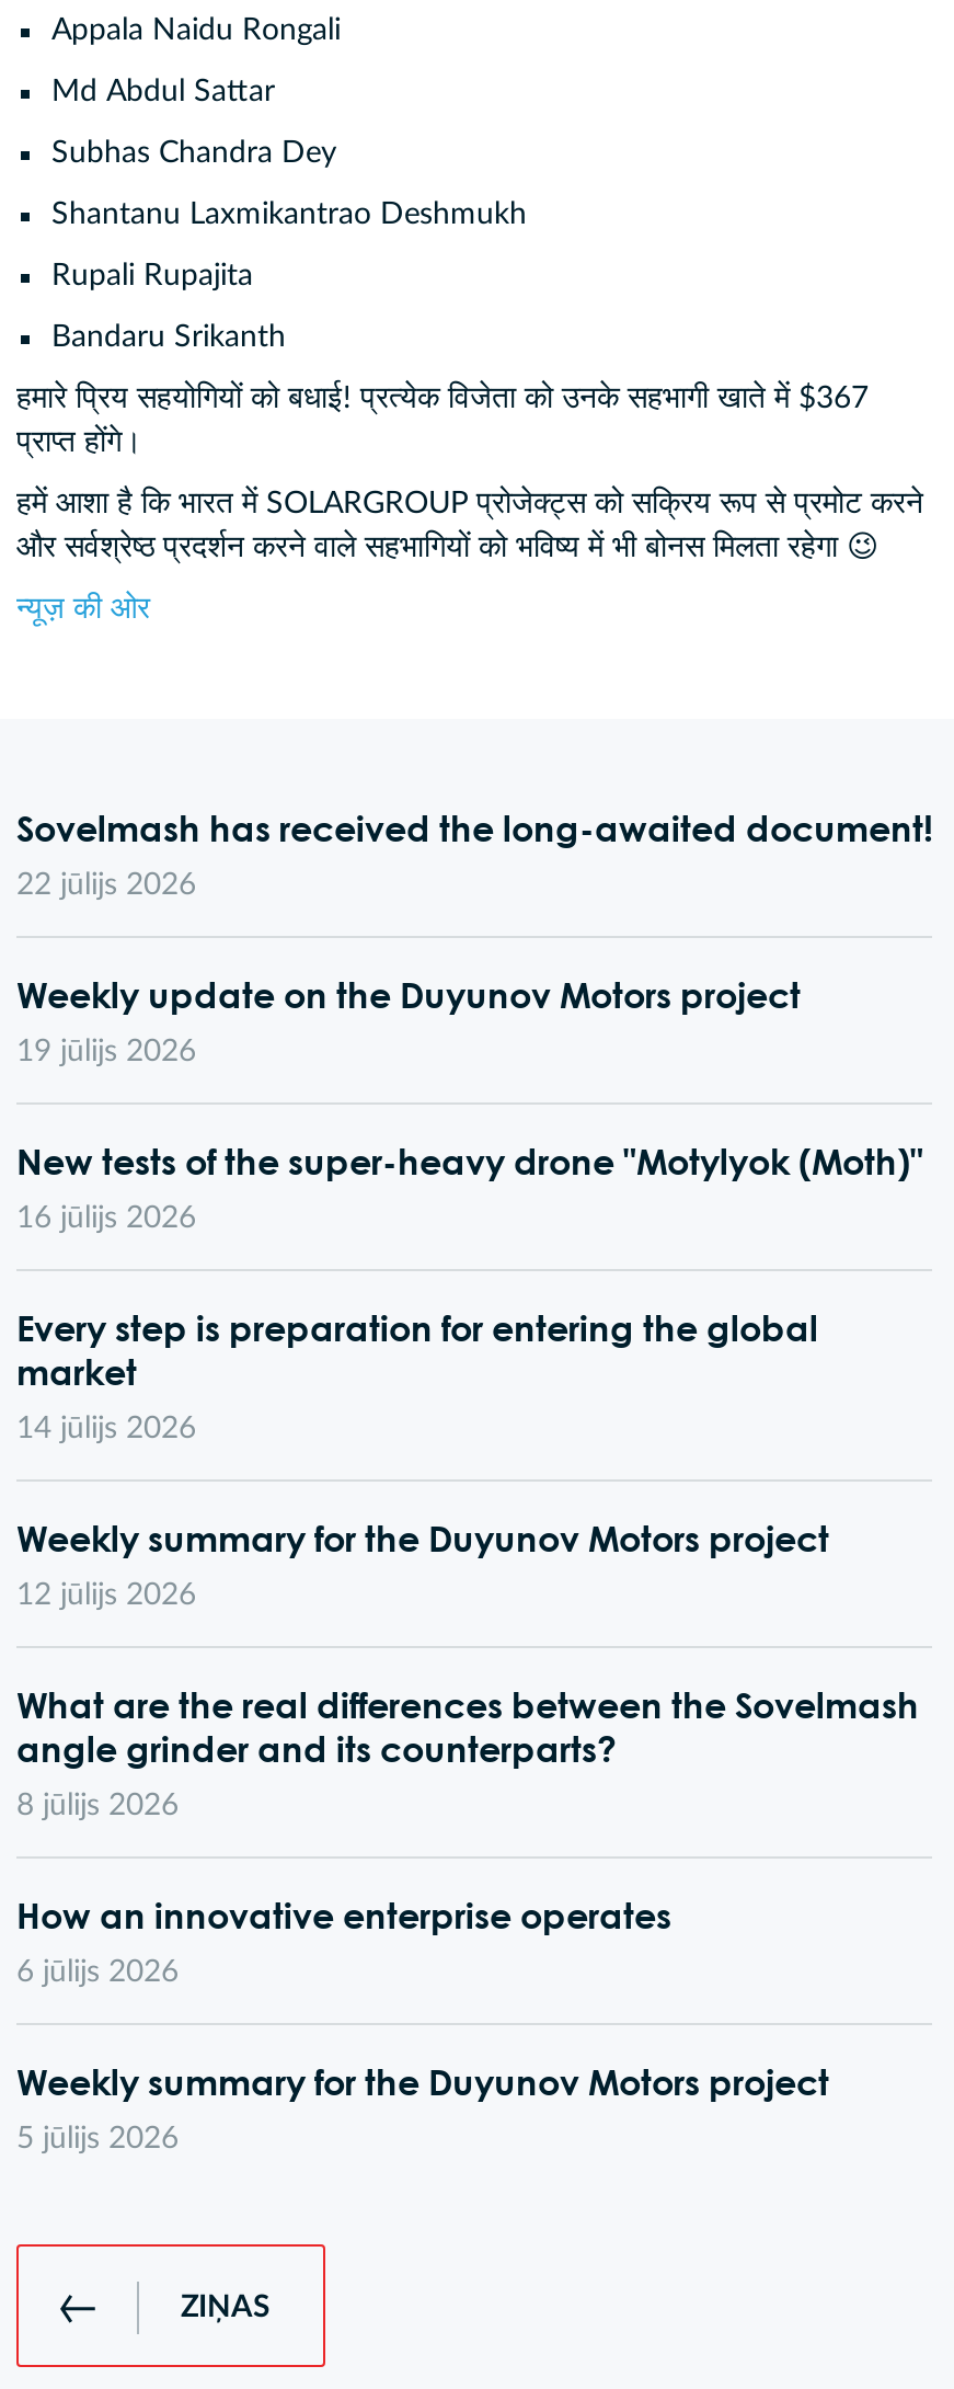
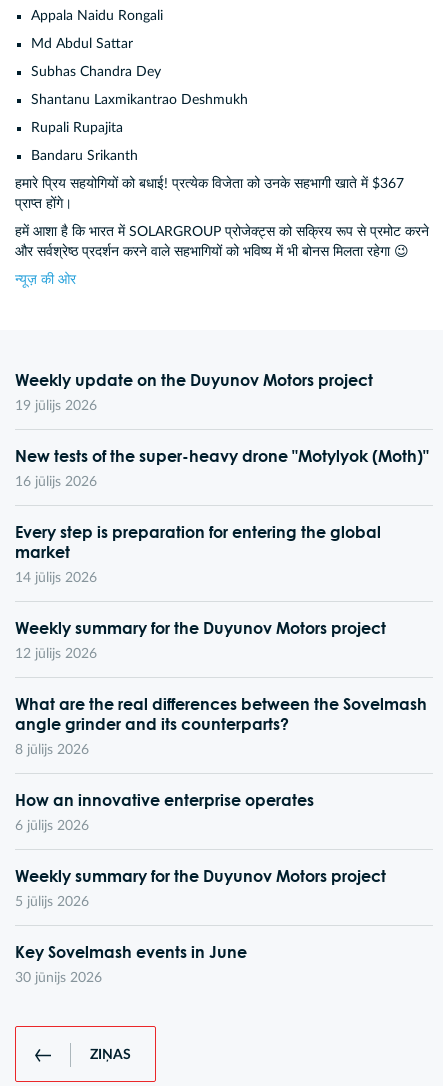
[16,807,932,901] Sovelmash has received the long-awaited document! | 22 jūlijs 2026 -> none
moved [16,973,923,2154] -> [15,370,429,909]: Weekly update on the Duyunov Motors project | 19 jūlijs 2026 | New tests of the super-heavy drone "Motylyok (Moth)" | ... | Weekly summary for the Duyunov Motors project | 5 jūlijs 2026
none -> [15,942,247,985] Key Sovelmash events in June | 30 jūnijs 2026

